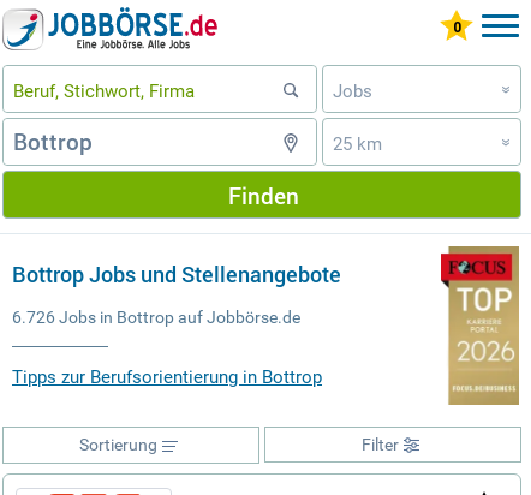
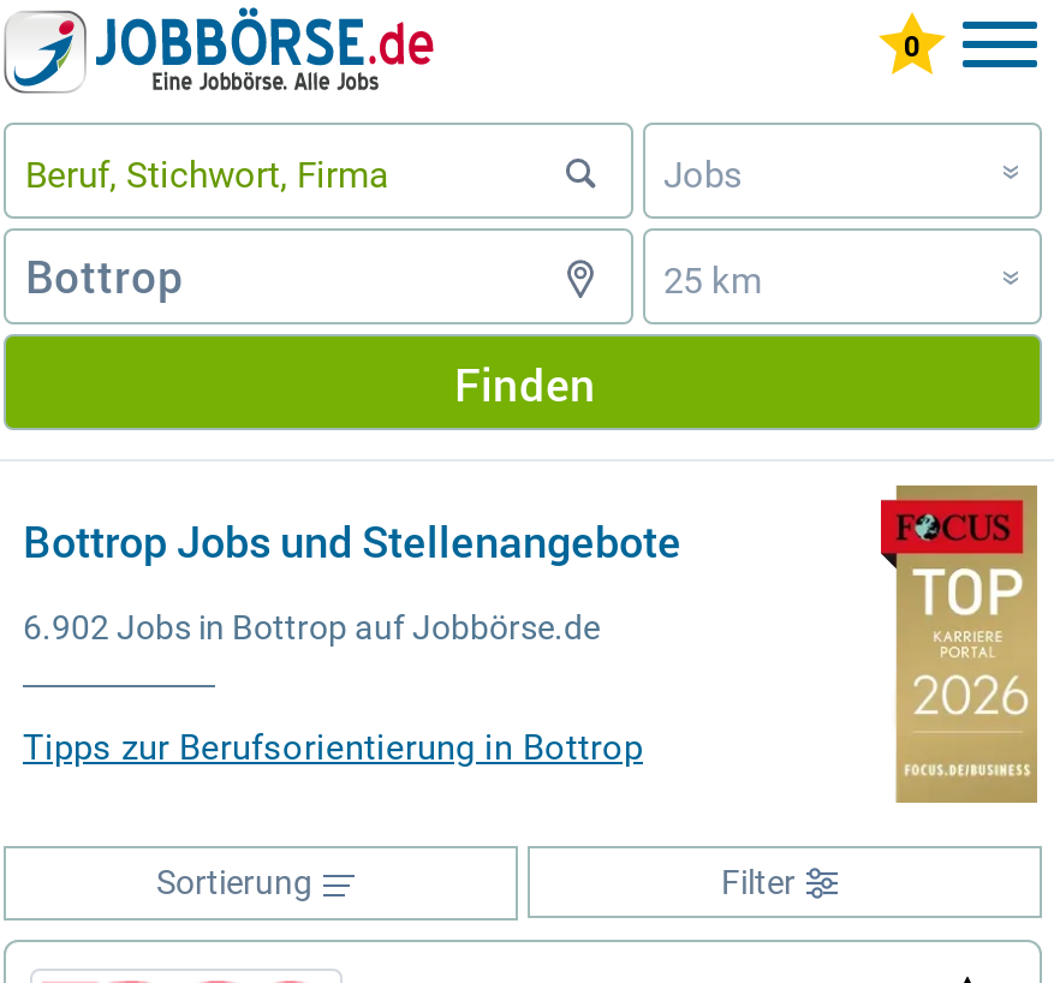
[12,308,300,327] 6.726 Jobs in Bottrop auf Jobbörse.de -> [23,608,600,647] 6.902 Jobs in Bottrop auf Jobbörse.de

